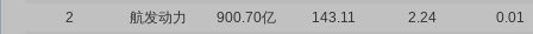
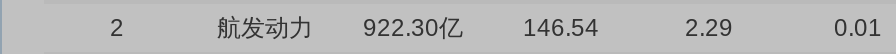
[129,9,275,26] 航发动力 900.70亿 -> [217,14,463,42] 航发动力 922.30亿
[312,9,356,26] 143.11 -> [523,14,599,42] 146.54
[407,9,436,26] 2.24 -> [685,14,733,42] 2.29

